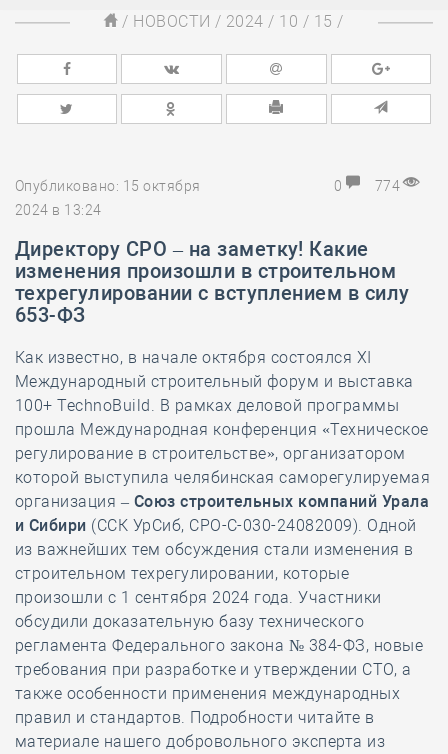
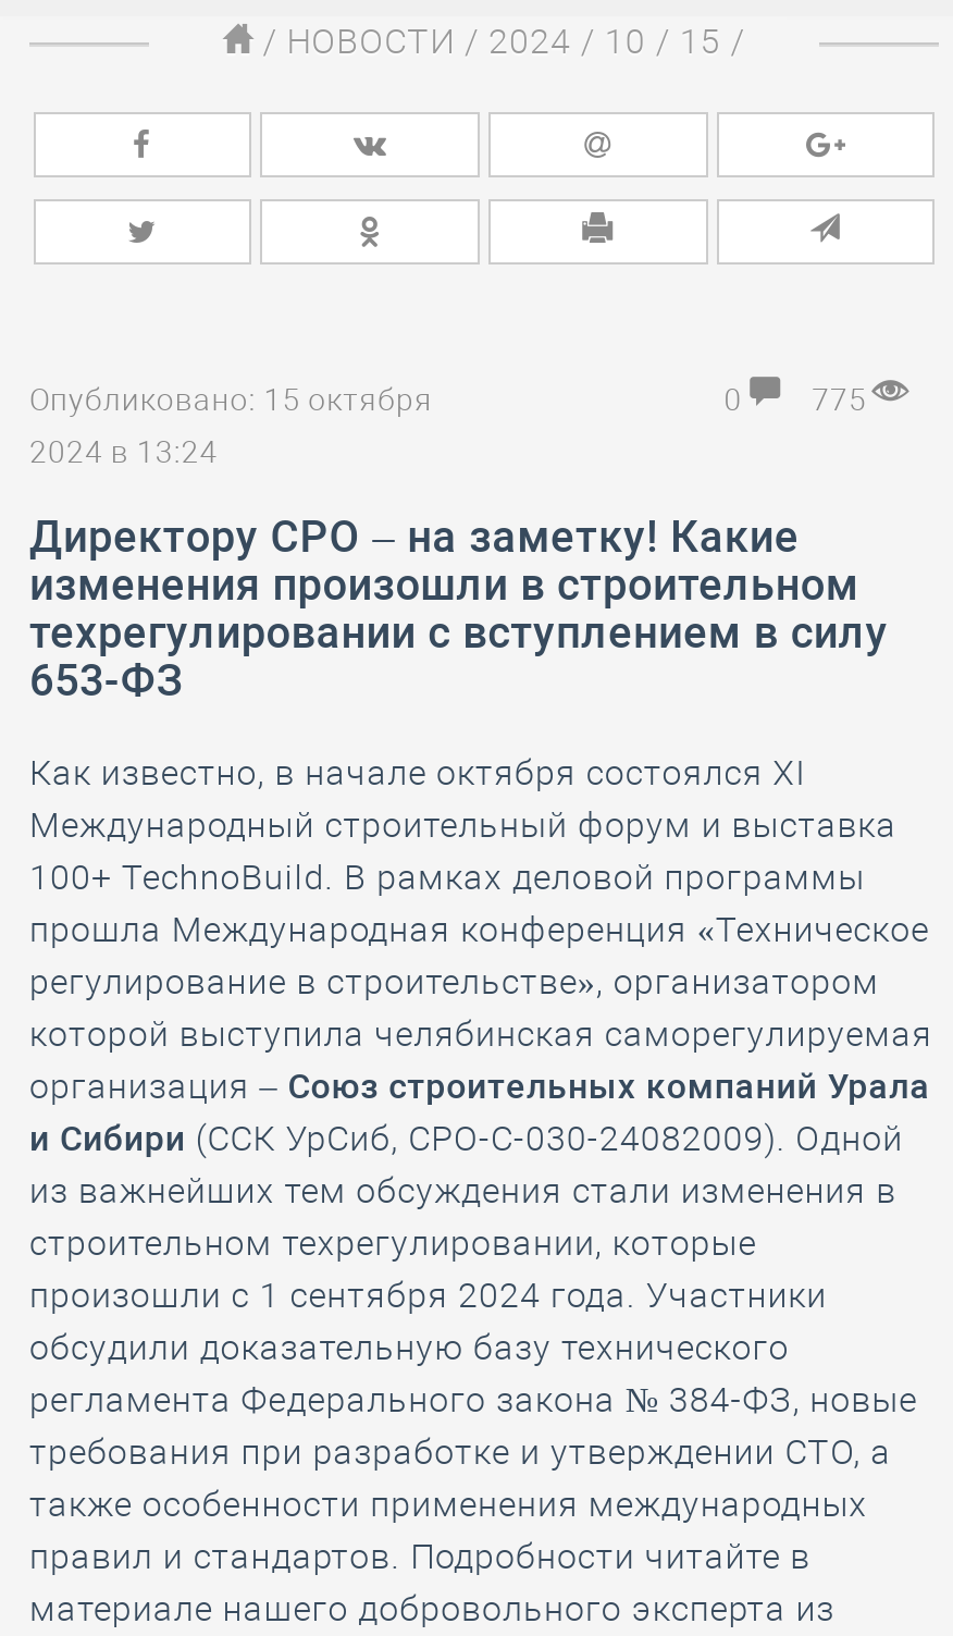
[334,178,403,194] 0 774 -> [724,382,875,417] 0 775

